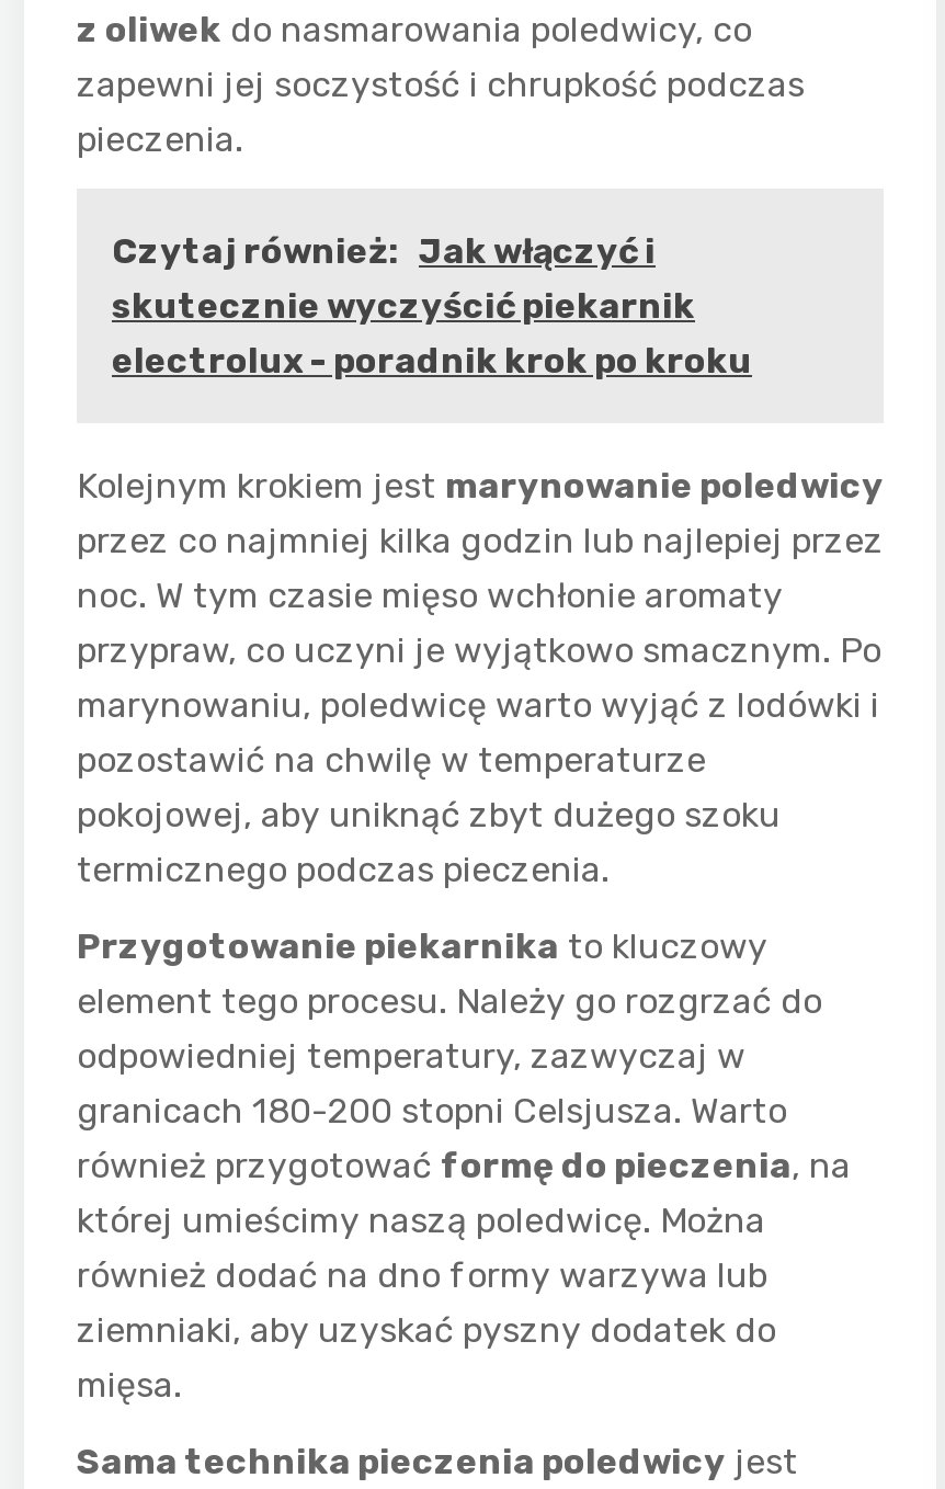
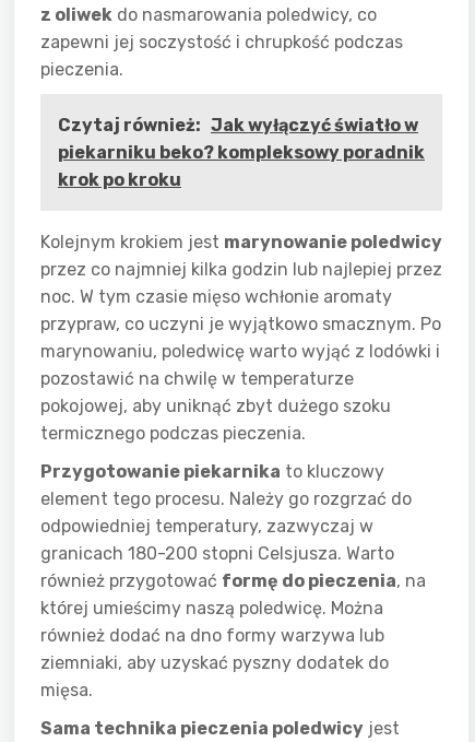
[112,230,752,382] Czytaj również: Jak włączyć i | skutecznie wyczyścić piekarnik | electrolux - poradnik krok po kroku -> [58,115,425,190] Czytaj również: Jak wyłączyć światło w | piekarniku beko? kompleksowy poradnik | krok po kroku

